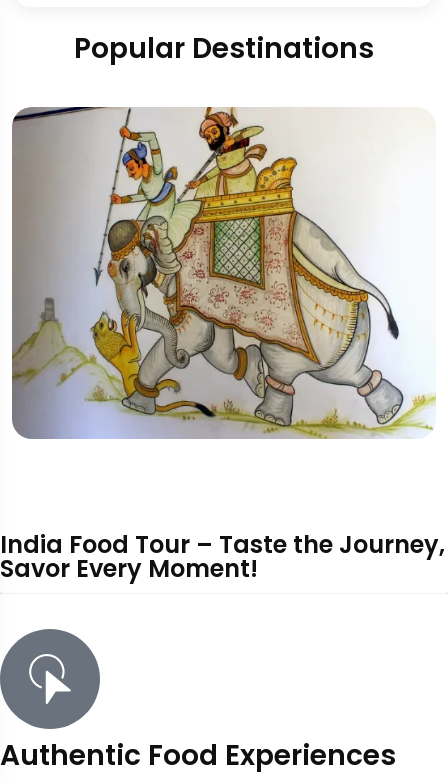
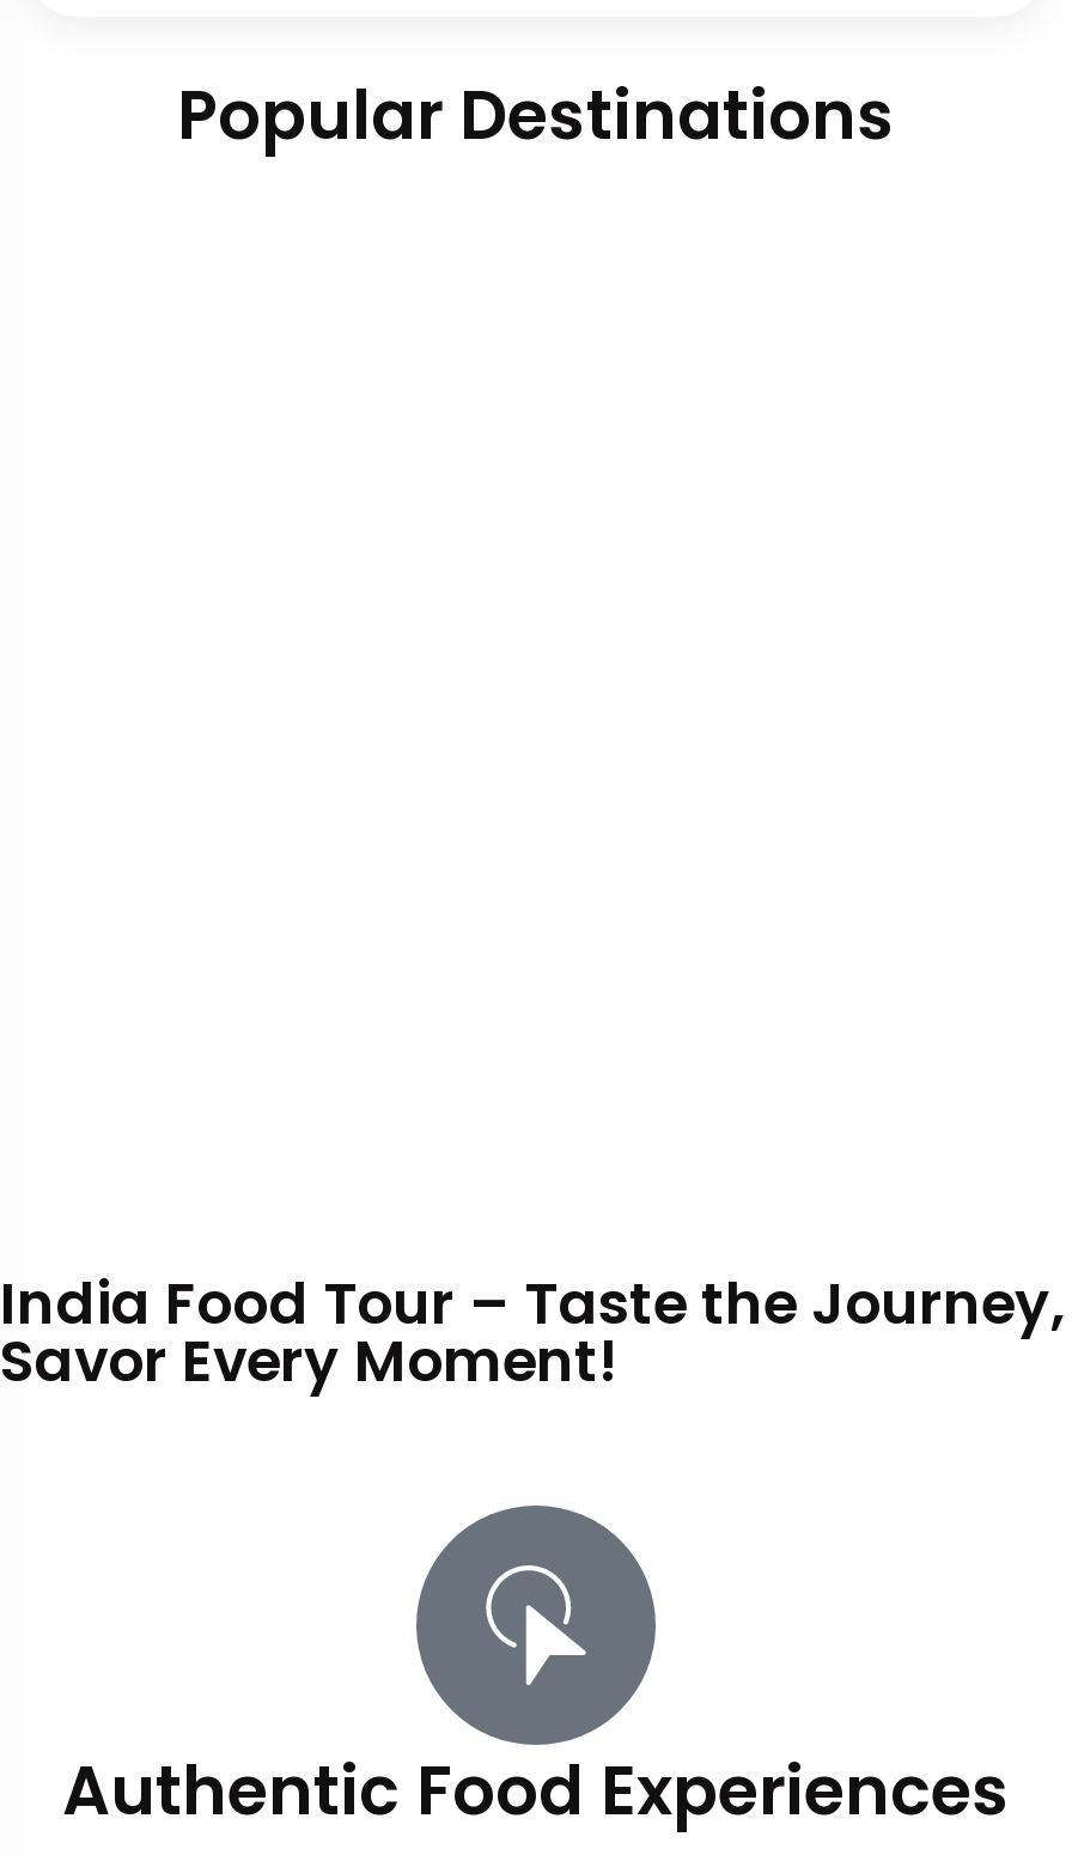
[11,106,437,440] [image] -> none
none -> [414,1503,658,1726] [image]
[3,628,101,721] [image] -> none

